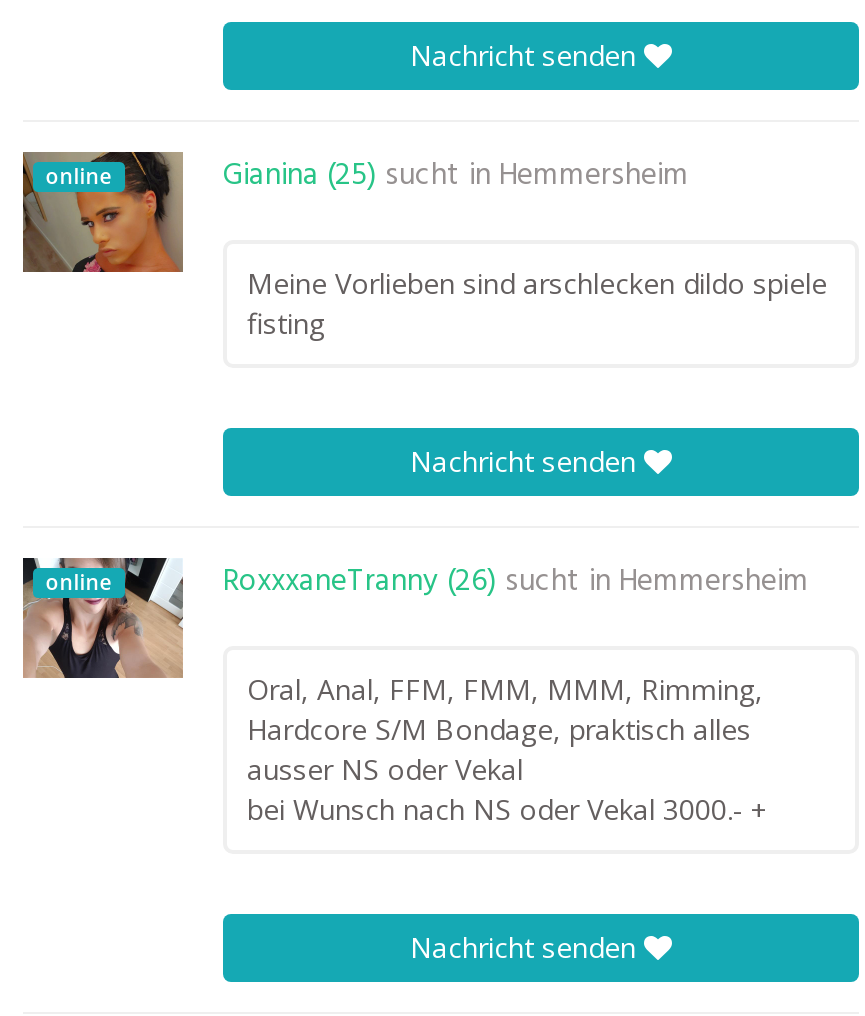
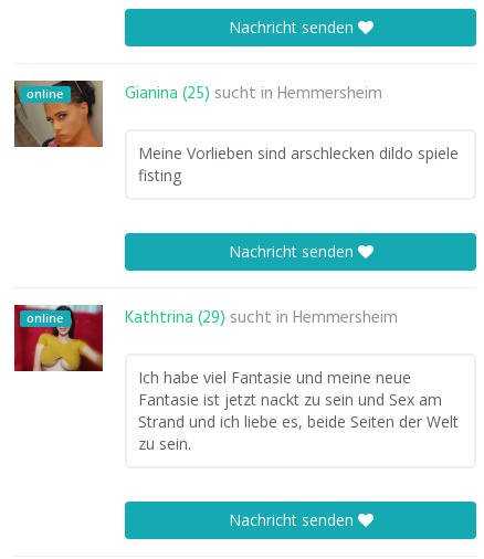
[21,556,809,680] [image] | RoxxxaneTranny (26) sucht in Hemmersheim -> [13,304,398,372] [image] | Kathtrina (29) sucht in Hemmersheim
[247,669,769,827] Oral, Anal, FFM, FMM, MMM, Rimming, | Hardcore S/M Bondage, praktisch alles | ausser NS oder Vekal | bei Wunsch nach NS oder Vekal 3000.- + -> [138,366,459,453] Ich habe viel Fantasie und meine neue | Fantasie ist jetzt nackt zu sein und Sex am | Strand und ich liebe es, beide Seiten der Welt | zu sein.

